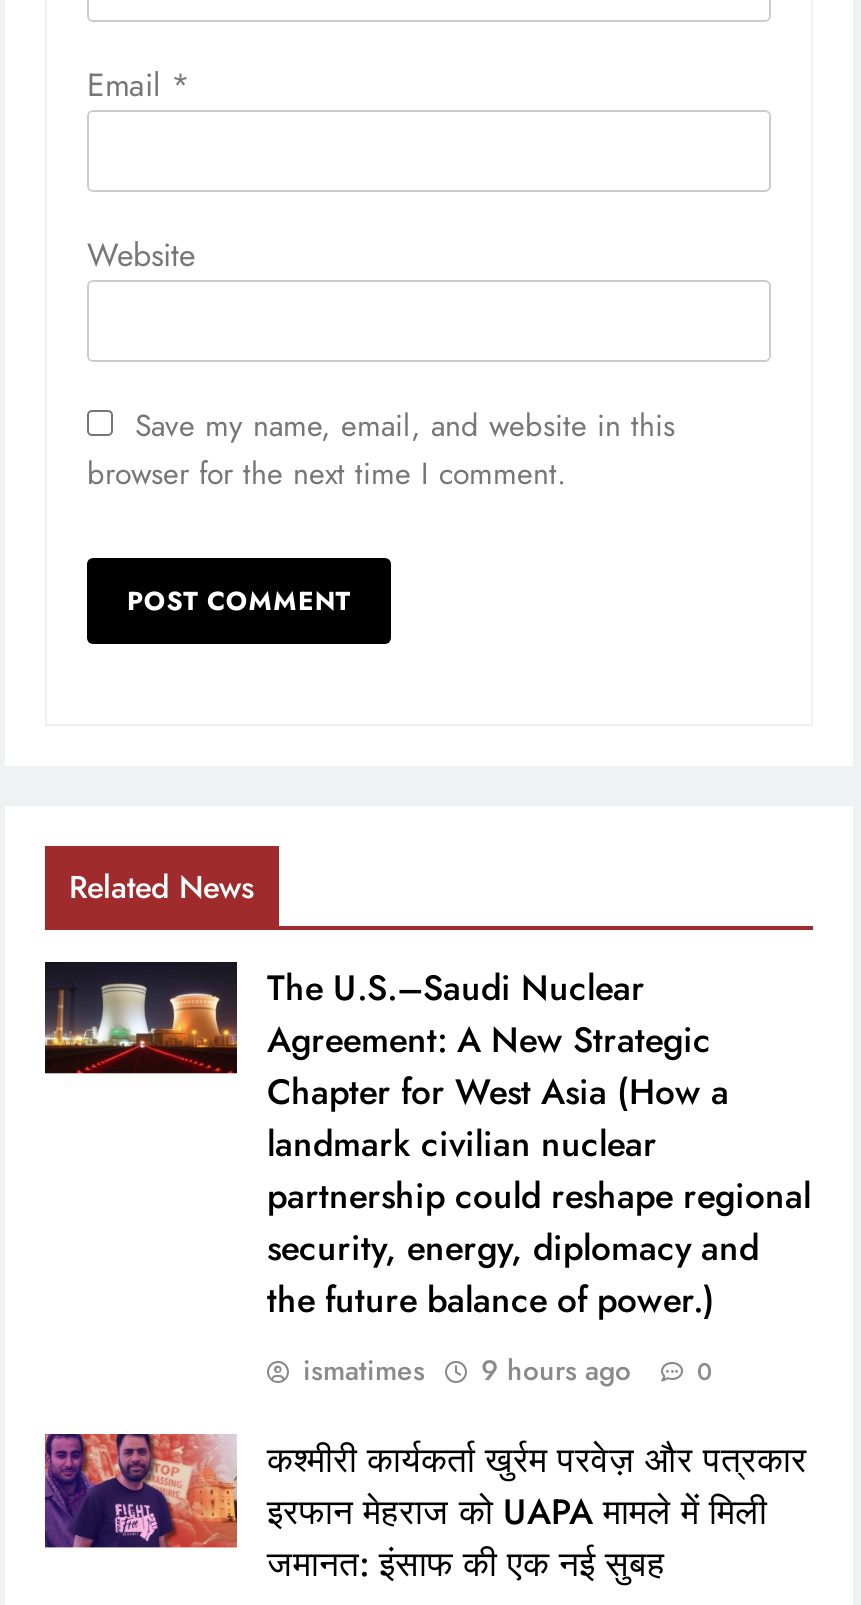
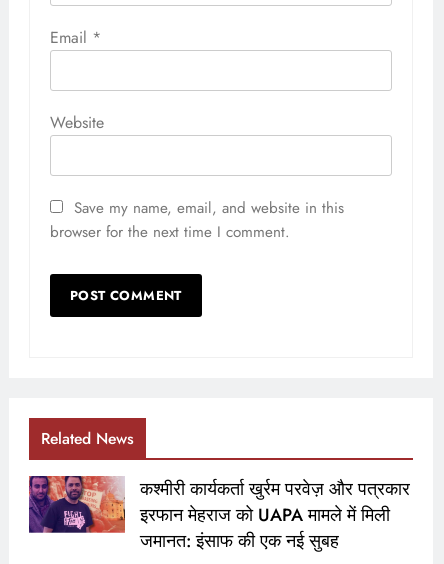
[43,960,811,1390] [image] | The U.S.–Saudi Nuclear | Agreement: A New Strategic | Chapter for West Asia (How a | landmark civilian nuclear | partnership could reshape regional | security, energy, diplomacy and | the future balance of power.) | ismatimes | 9 hours ago | 0 -> none

